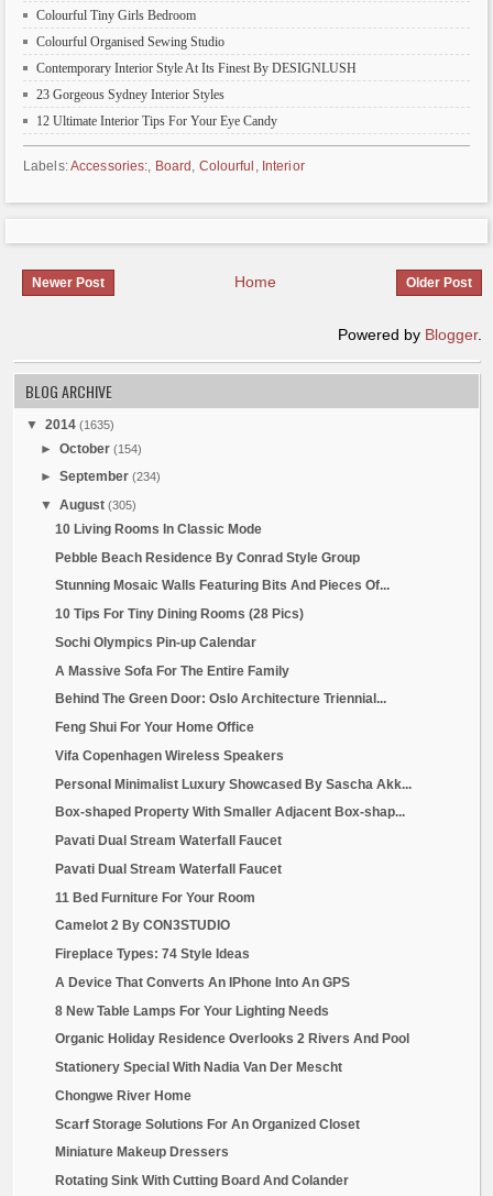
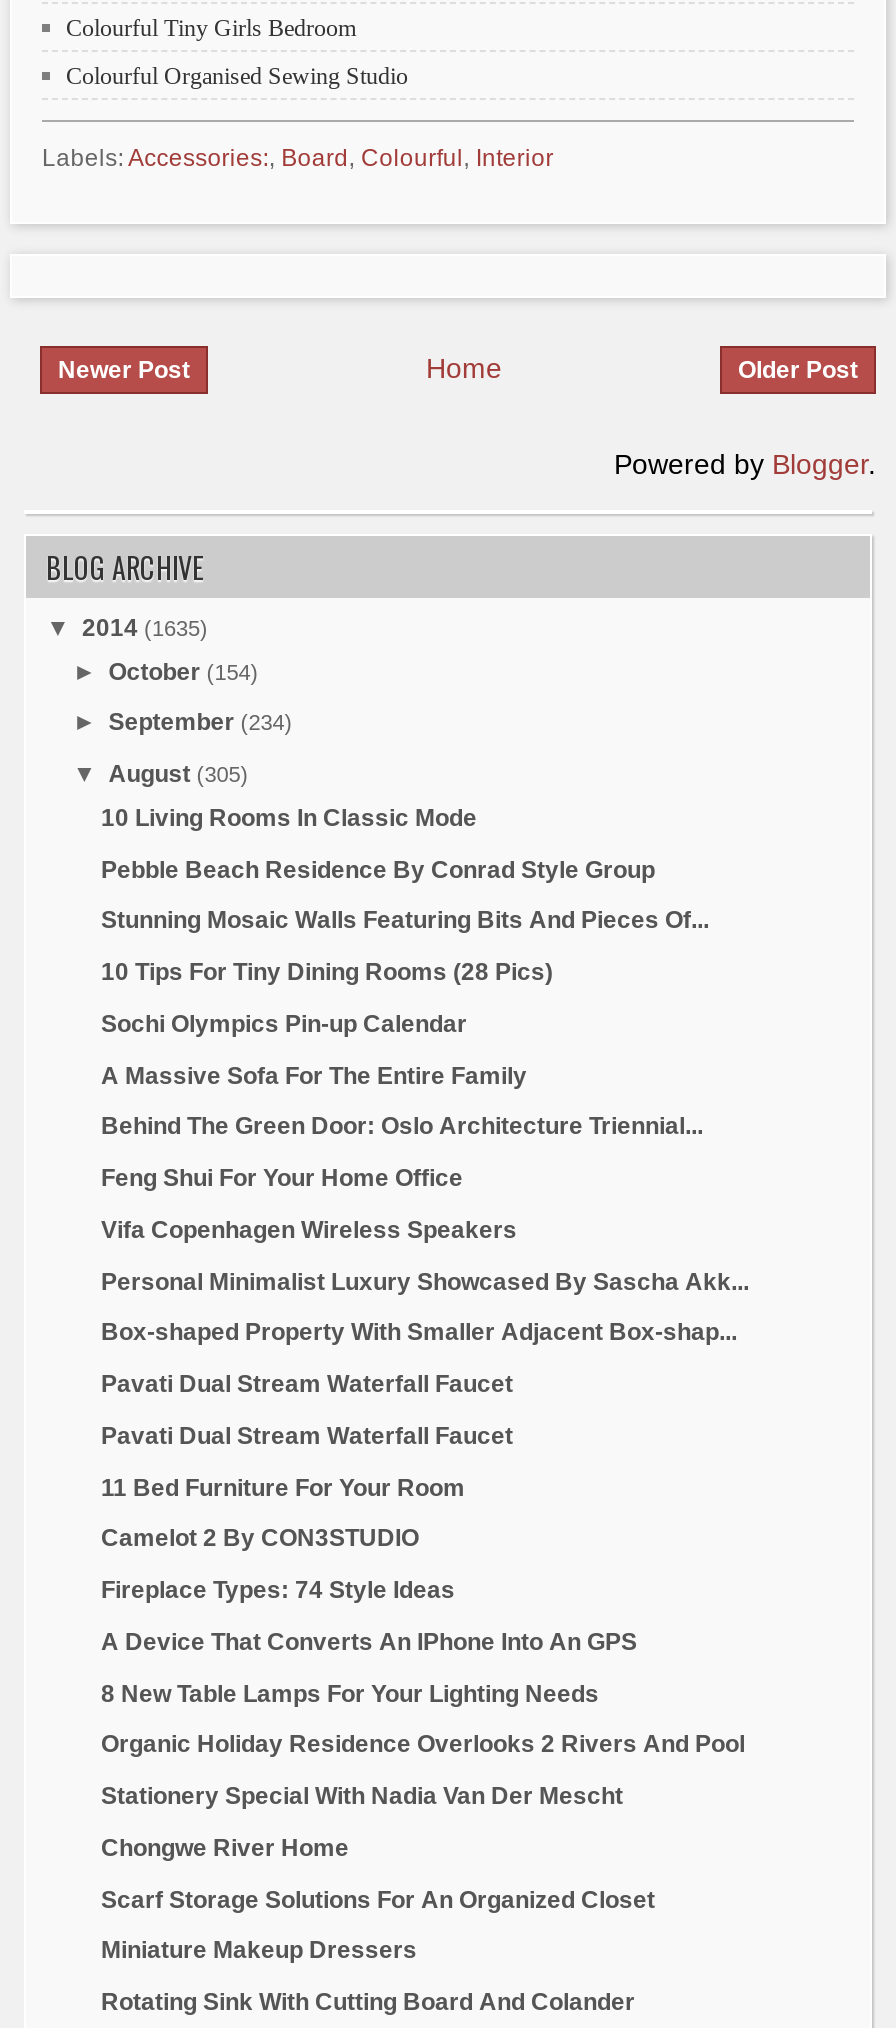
[36,61,357,129] Contemporary Interior Style At Its Finest By DESIGNLUSH | 23 Gorgeous Sydney Interior Styles | 12 Ultimate Interior Tips For Your Eye Candy -> none

